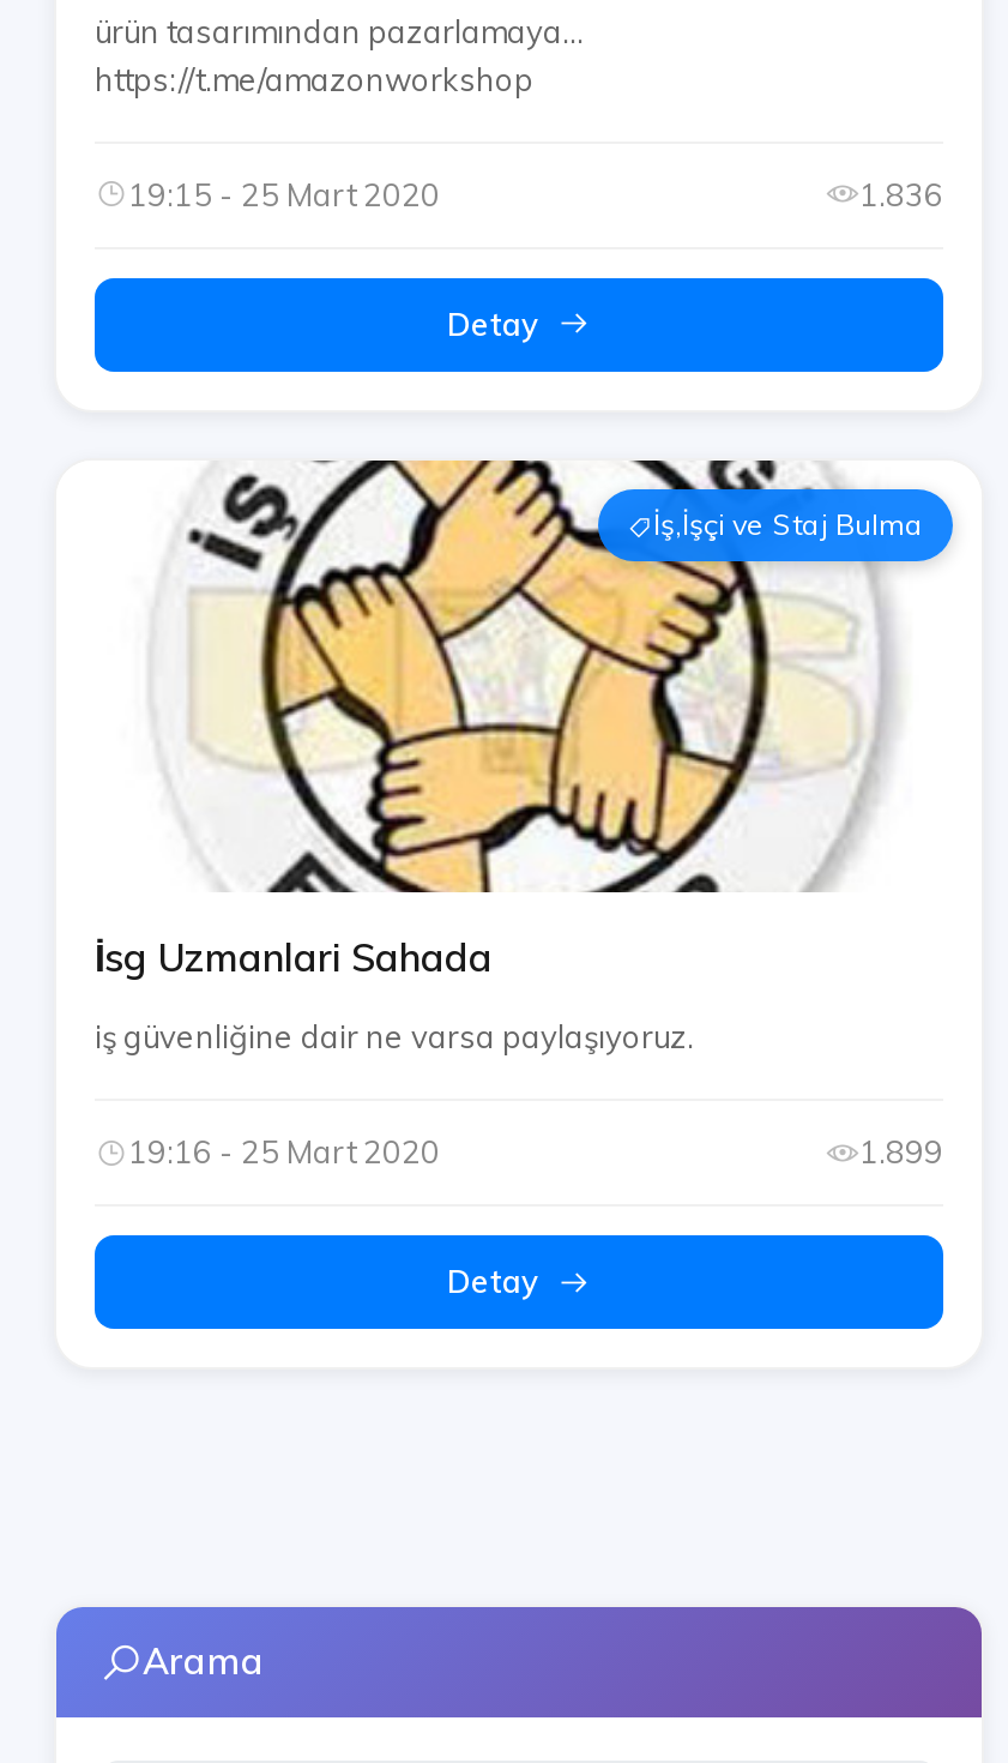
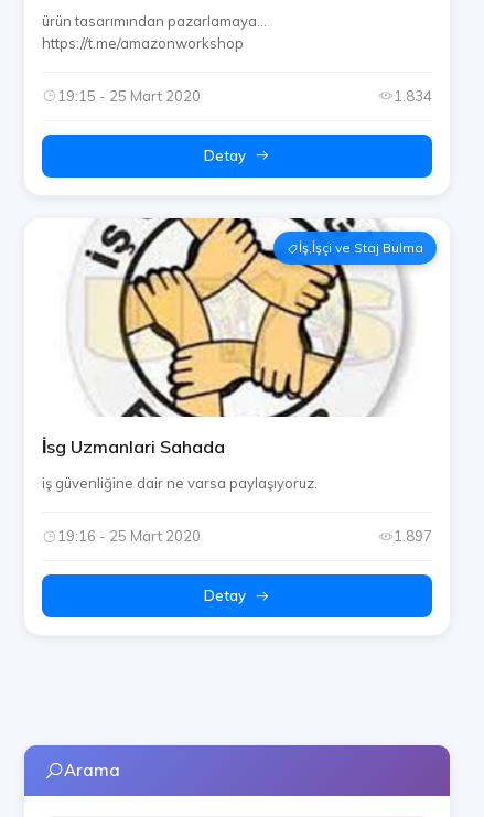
[859,174,943,212] 1.836 -> [394,87,432,104] 1.834
[859,1132,943,1171] 1.899 -> [394,527,432,545] 1.897

